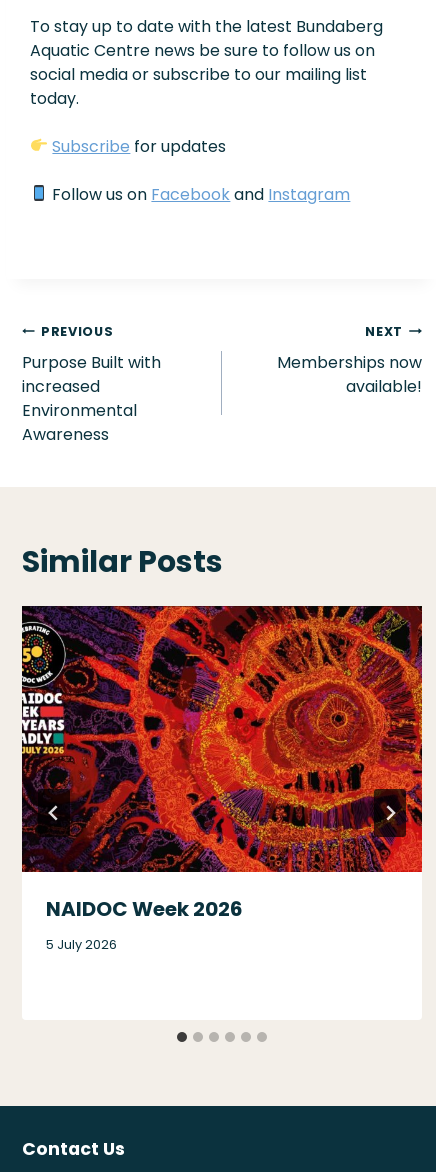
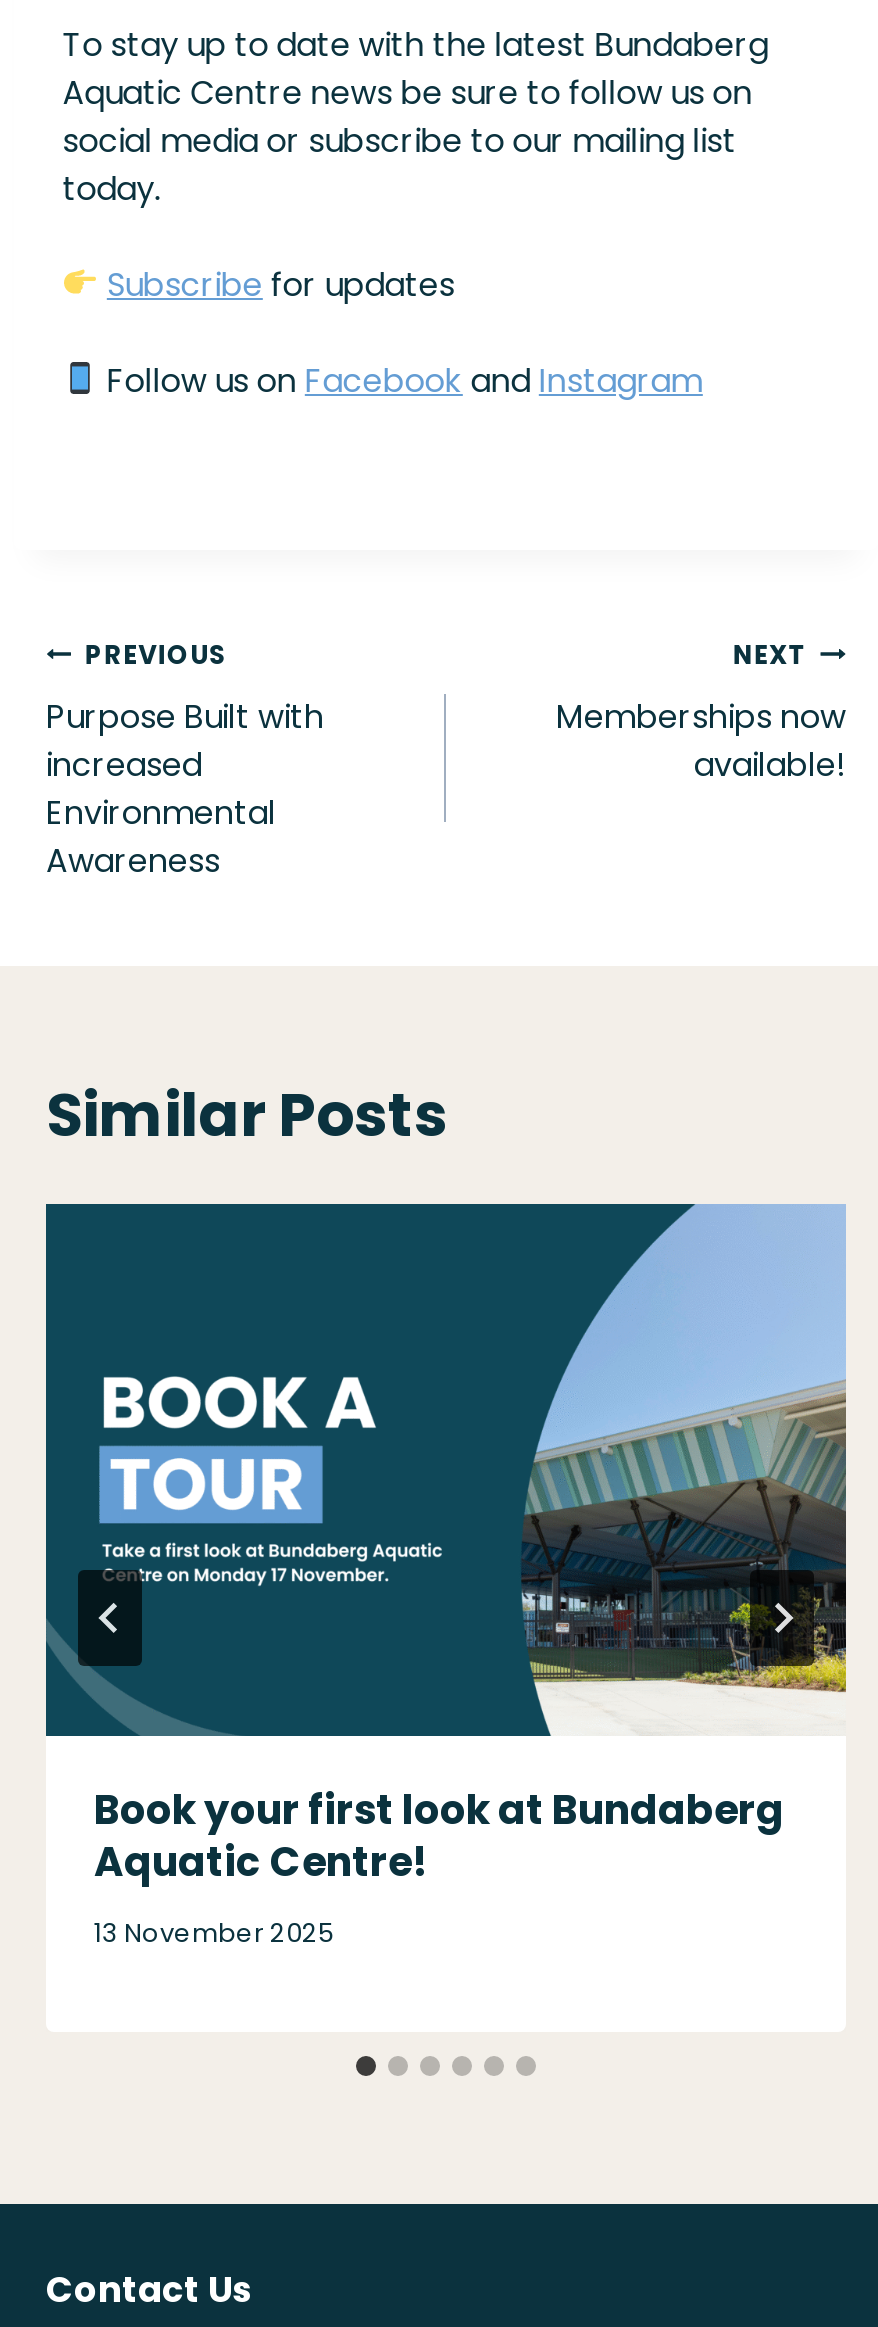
[21,605,423,923] [image] | NAIDOC Week 2026 -> [44,1202,848,1891] [image] | Book your first look at Bundaberg | Aquatic Centre!
[46,936,117,953] 5 July 2026 -> [94,1916,334,1950] 13 November 2025

